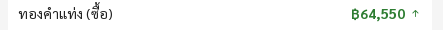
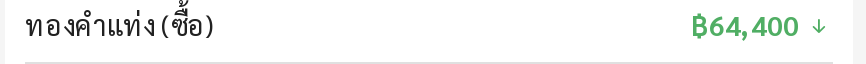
[351,4,408,22] ฿64,550 -> [691,7,805,43] ฿64,400

